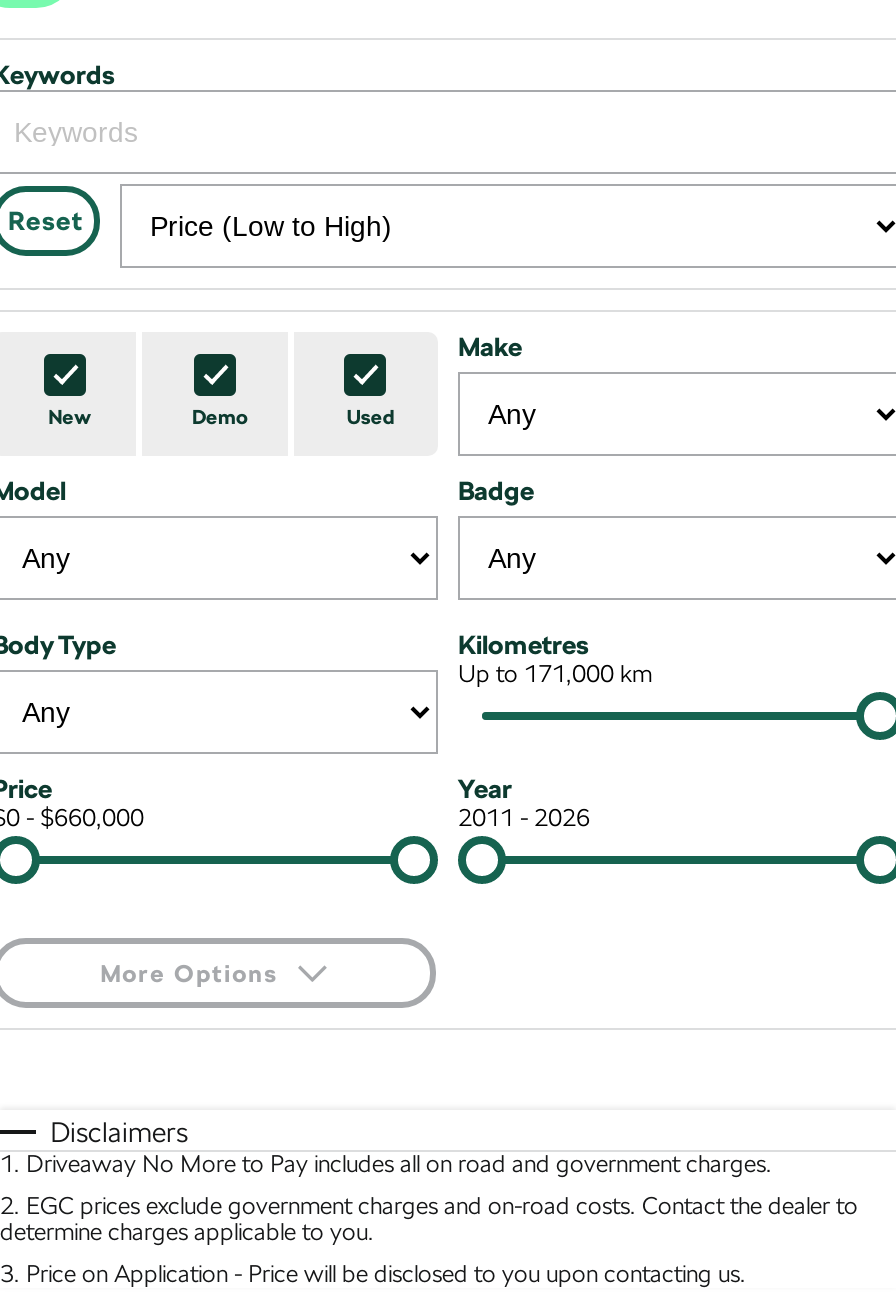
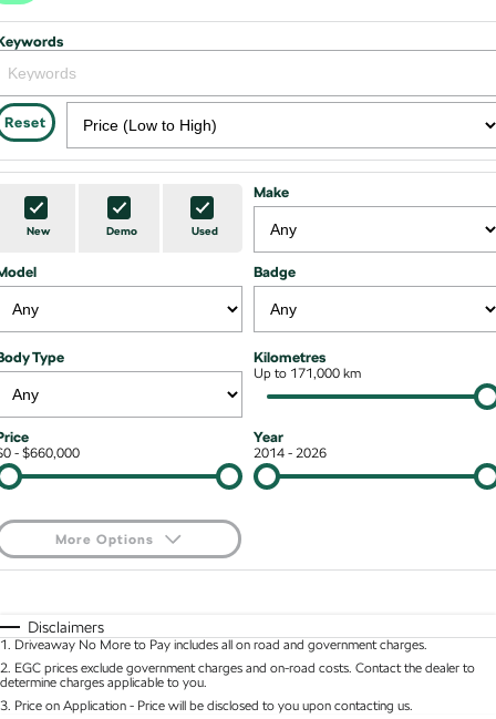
[458,804,590,832] 2011 - 2026 -> [254,445,327,461] 2014 - 2026

